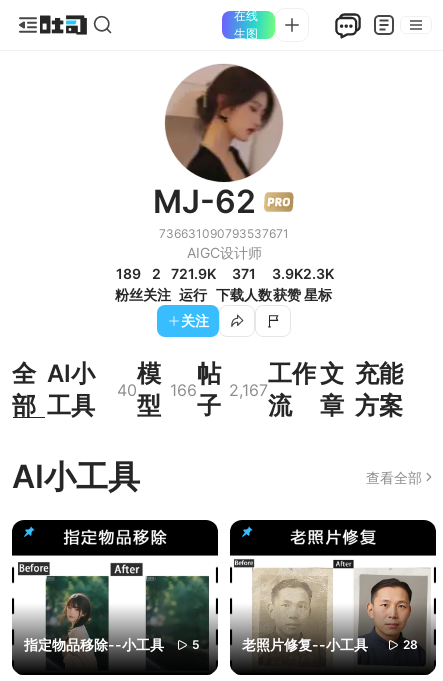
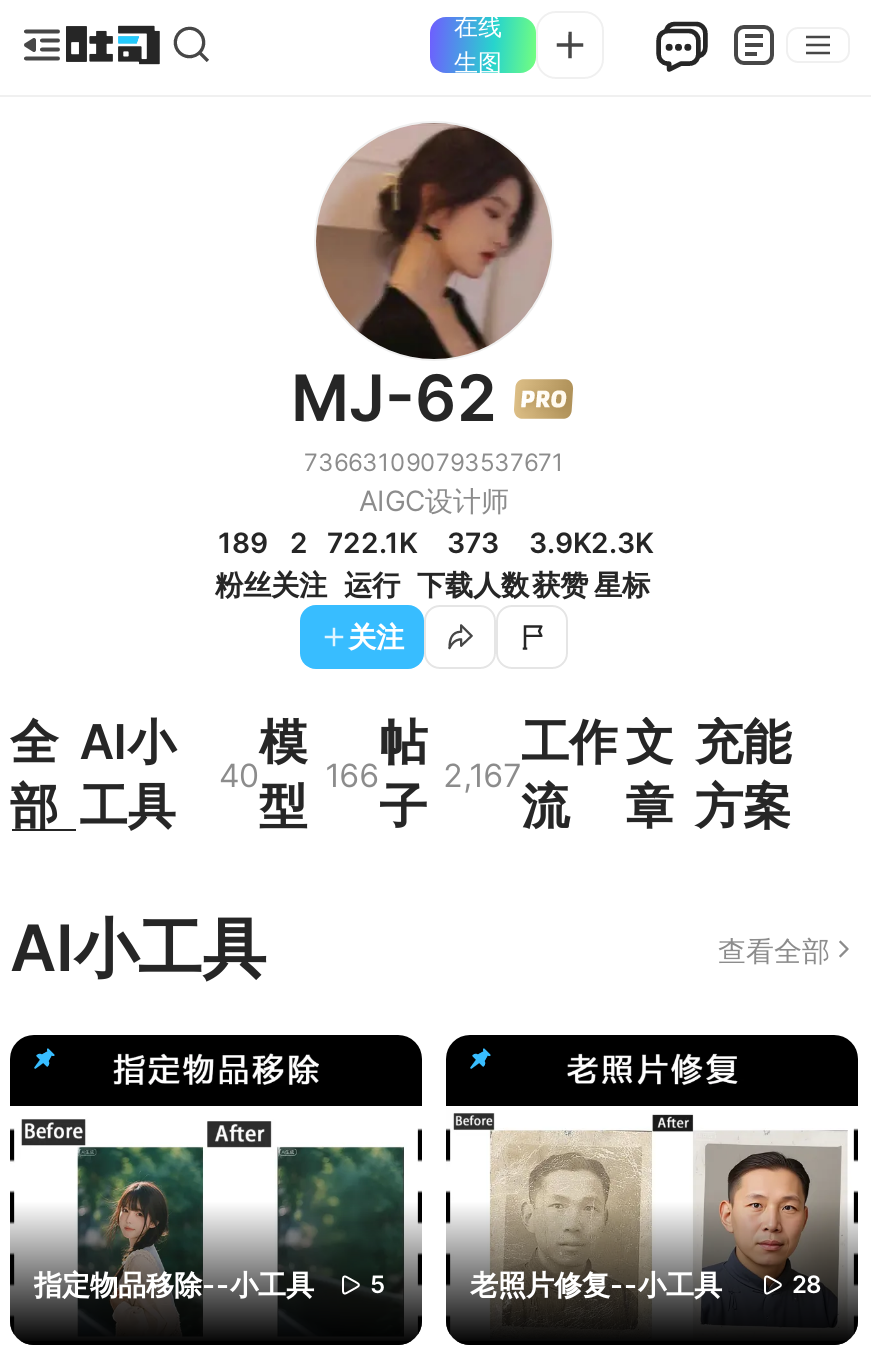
[170,265,215,282] 721.9K -> [327,525,417,559] 722.1K
[231,265,255,282] 371 -> [447,525,499,559] 373

